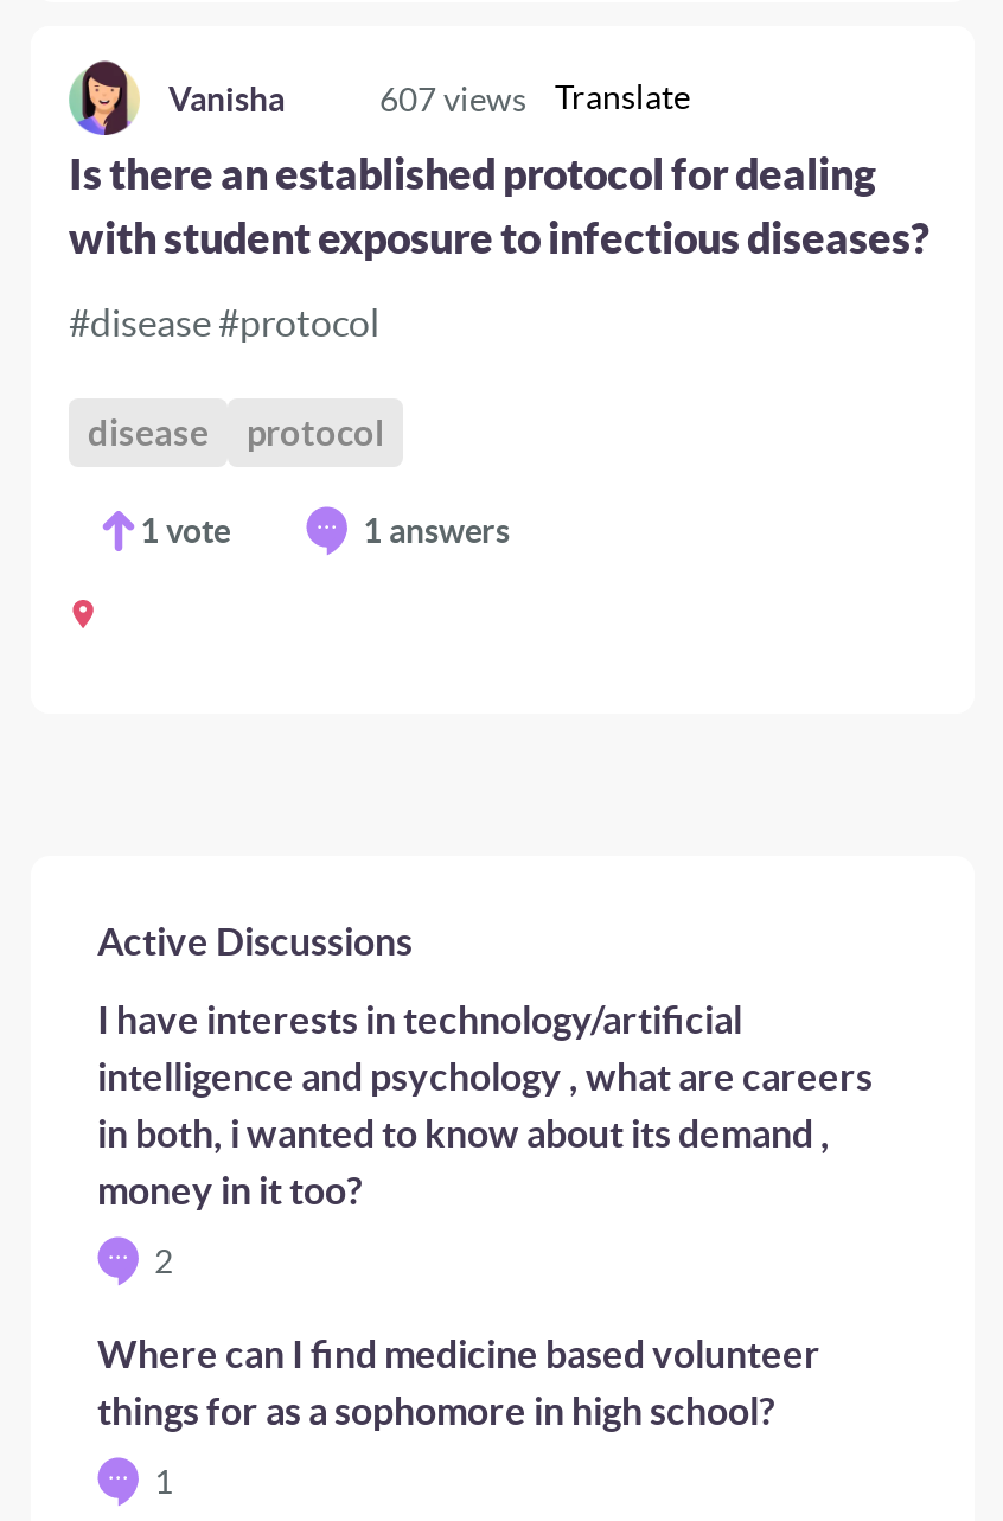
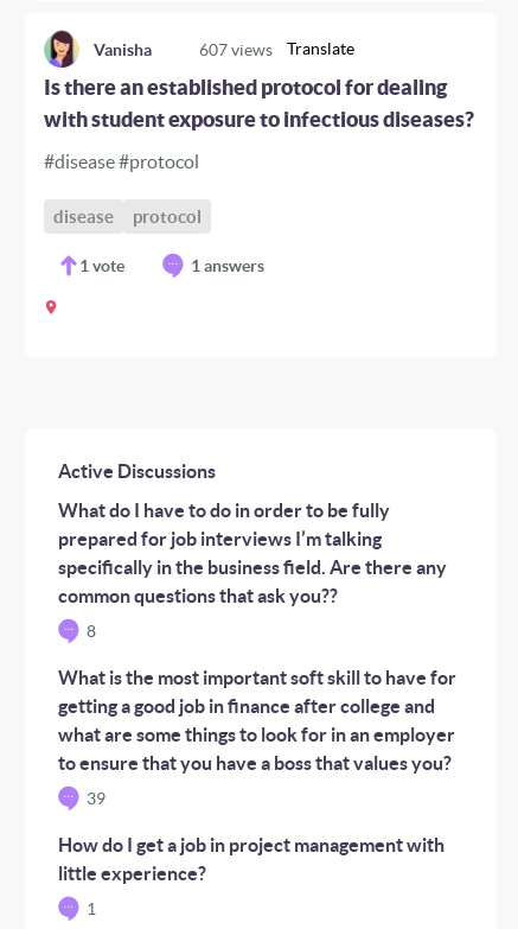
[97,998,873,1432] I have interests in technology/artificial | intelligence and psychology , what are careers | in both, i wanted to know about its demand , | money in it too? | 2 | Where can I find medicine based volunteer | things for as a sophomore in high school? -> [58,500,456,884] What do I have to do in order to be fully | prepared for job interviews I’m talking | specifically in the business field. Are there any | common questions that ask you?? | 8 | What is the most important soft skill to have for | getting a good job in finance after college and | what are some things to look for in an employer | to ensure that you have a boss that values you? | 39 | How do I get a job in project management with | little experience?

